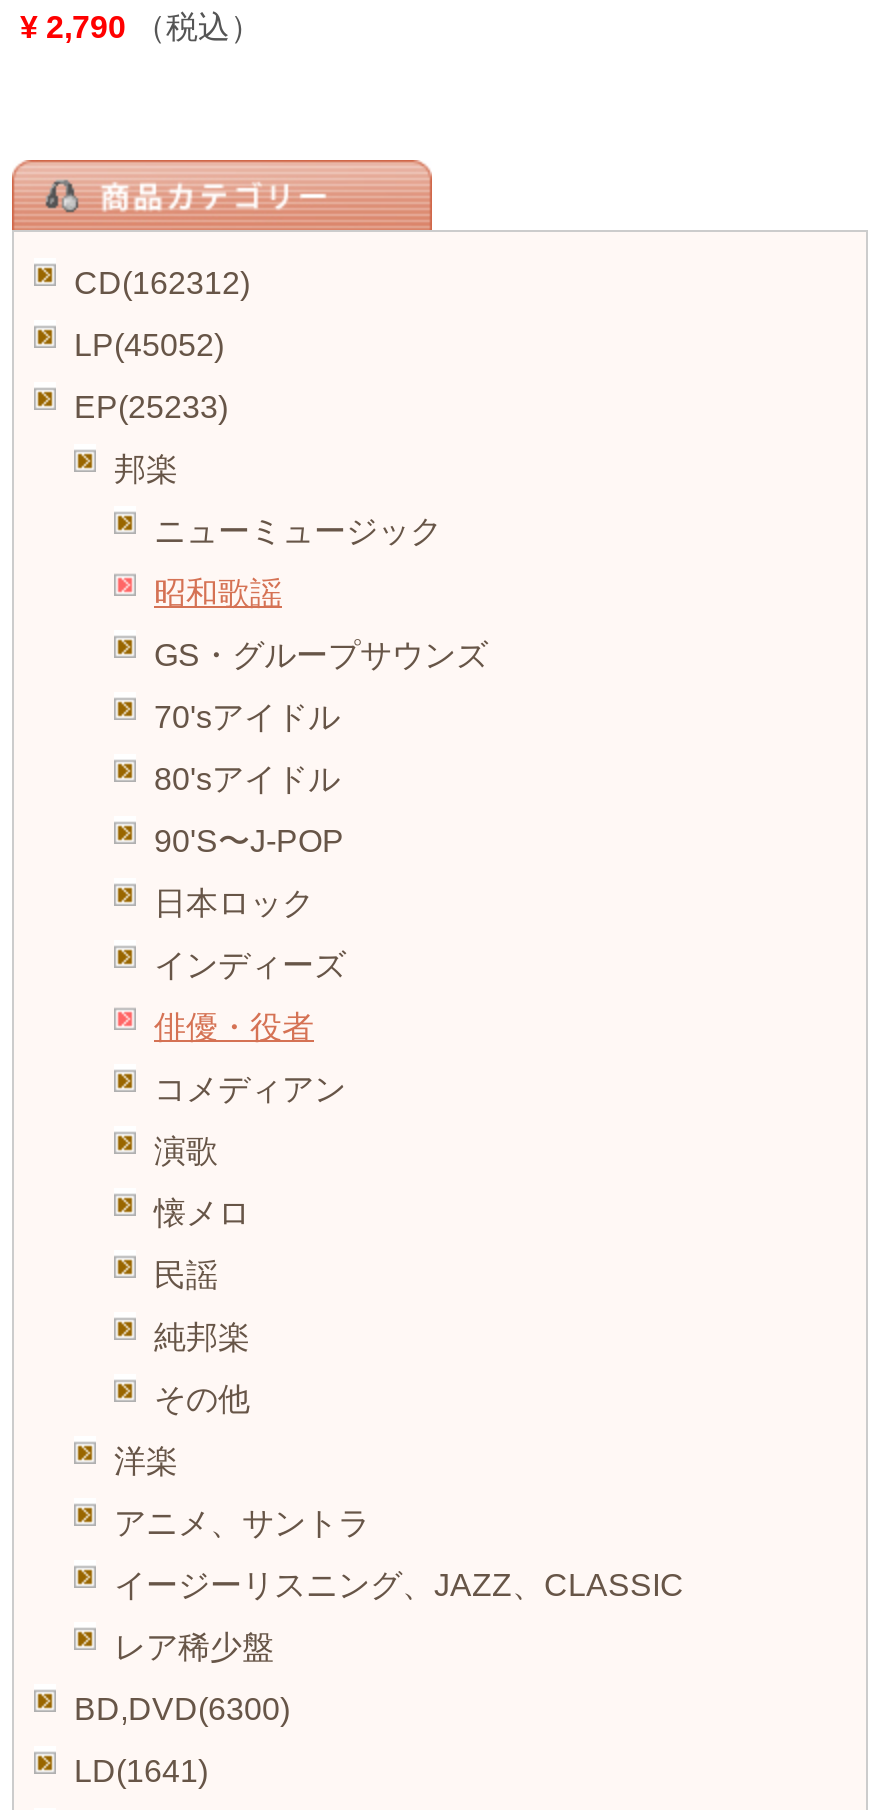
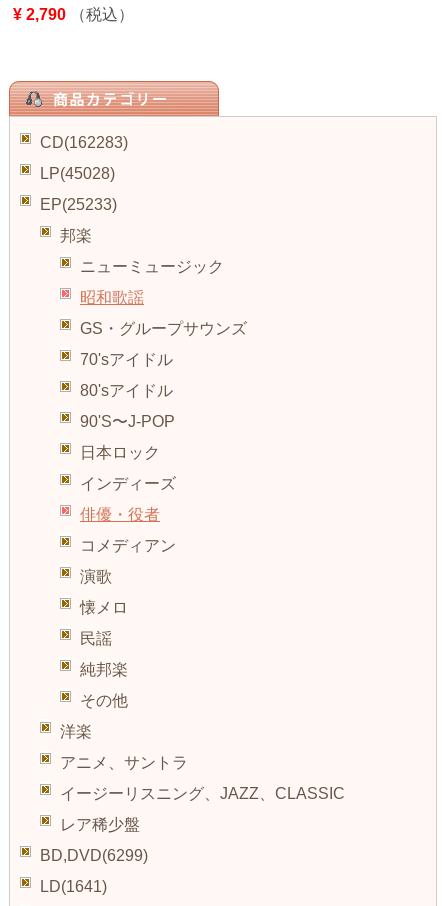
[74,265,250,299] CD(162312) -> [40,134,128,151] CD(162283)
[74,327,224,361] LP(45052) -> [40,165,115,182] LP(45028)
[74,1691,290,1725] BD,DVD(6300) -> [40,847,148,864] BD,DVD(6299)

